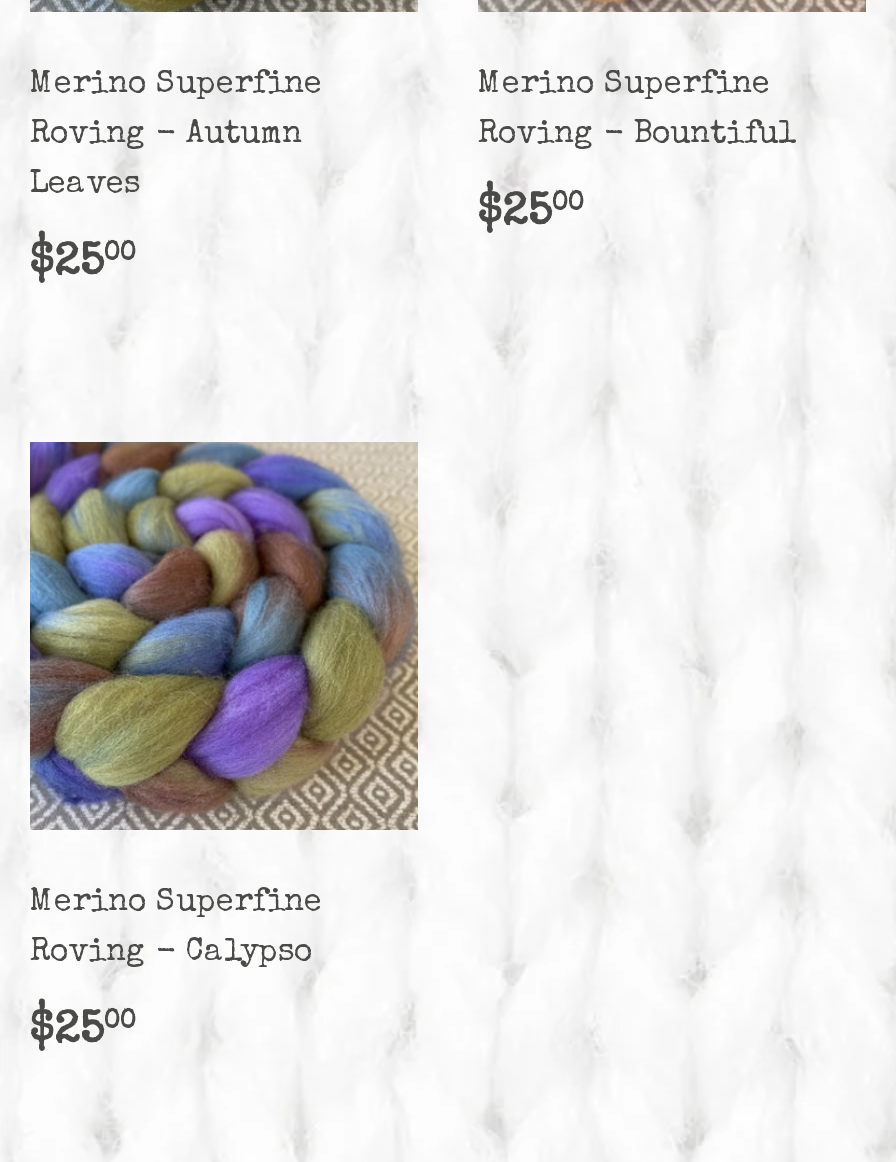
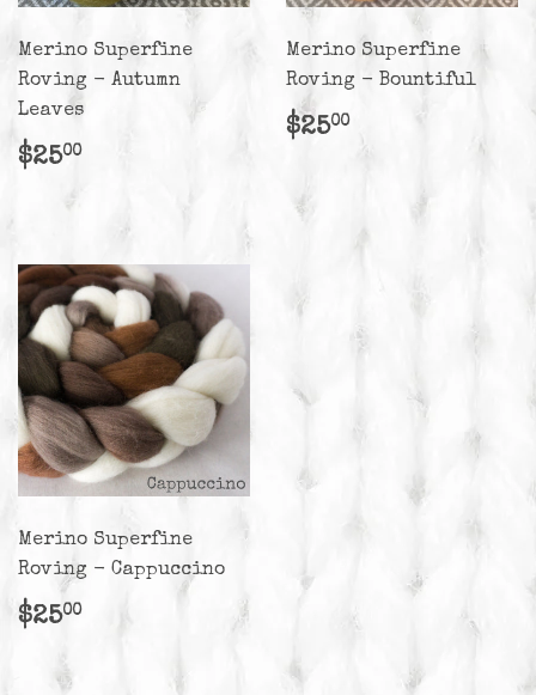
[28,440,418,830] [image] -> [17,263,250,495] [image]
[30,938,312,970] Roving - Calypso -> [18,561,225,580] Roving - Cappuccino

